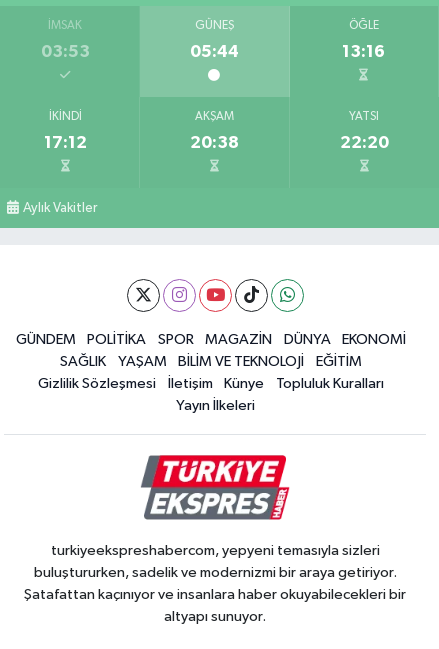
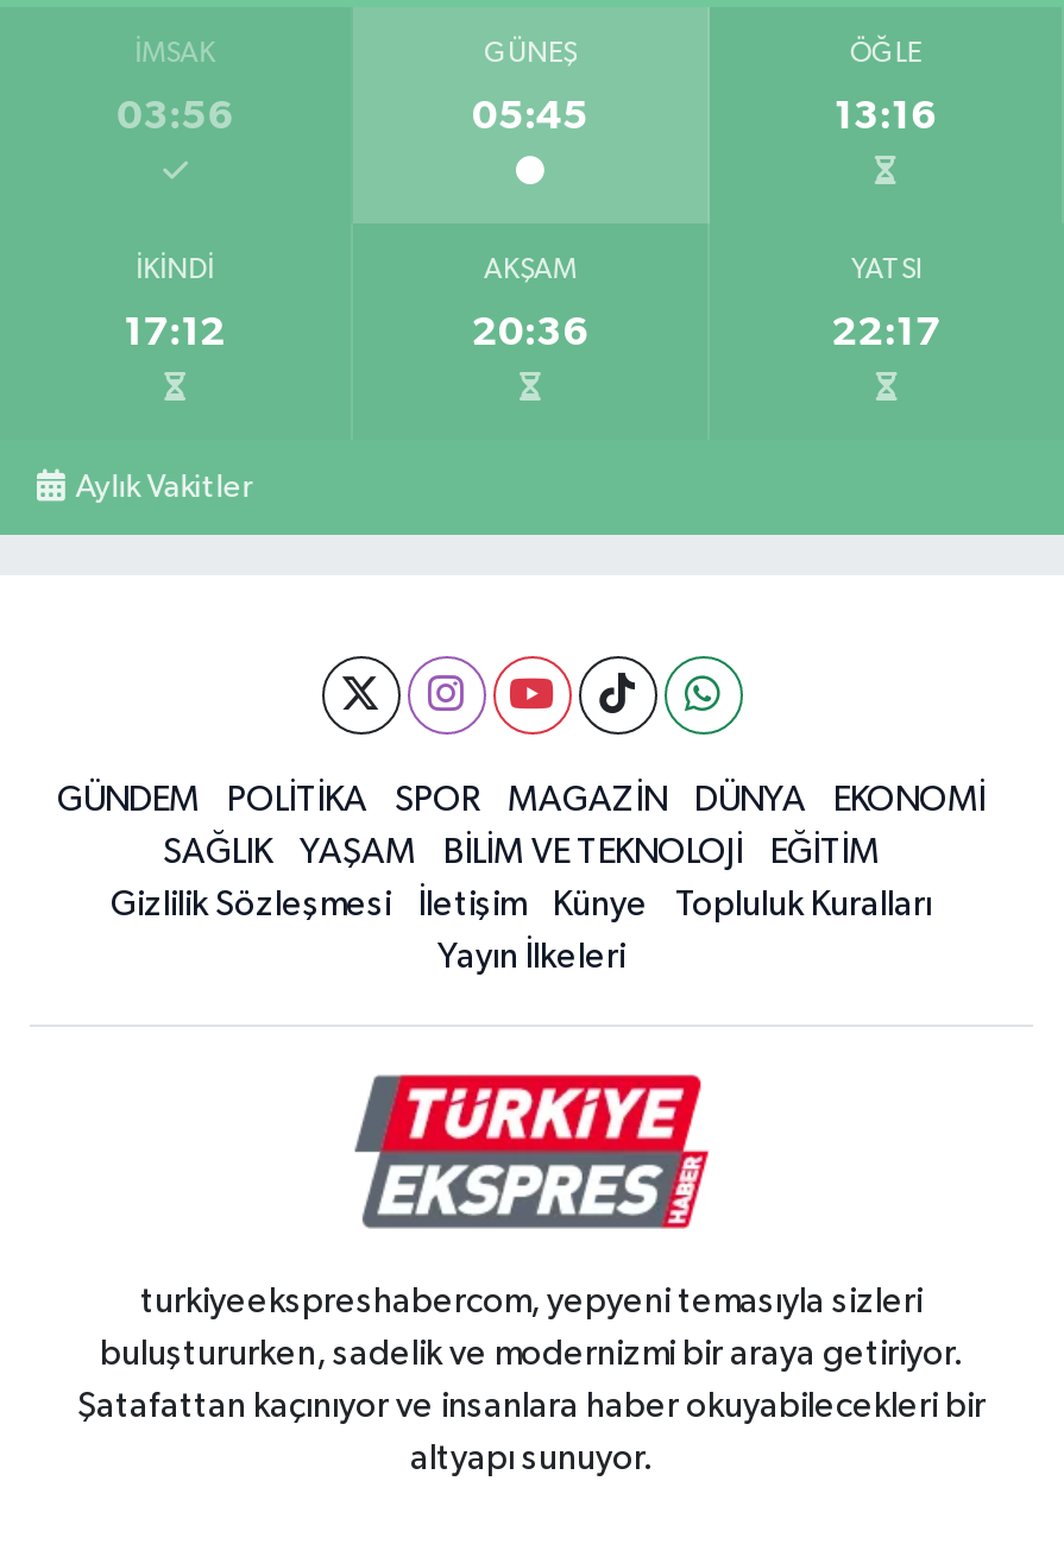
[41,43,90,60] 03:53 -> [117,94,233,135] 03:56
[190,43,239,60] 05:44 -> [472,94,588,135] 05:45
[190,134,239,151] 20:38 -> [472,311,588,351] 20:36
[340,134,389,151] 22:20 -> [832,311,941,351] 22:17

